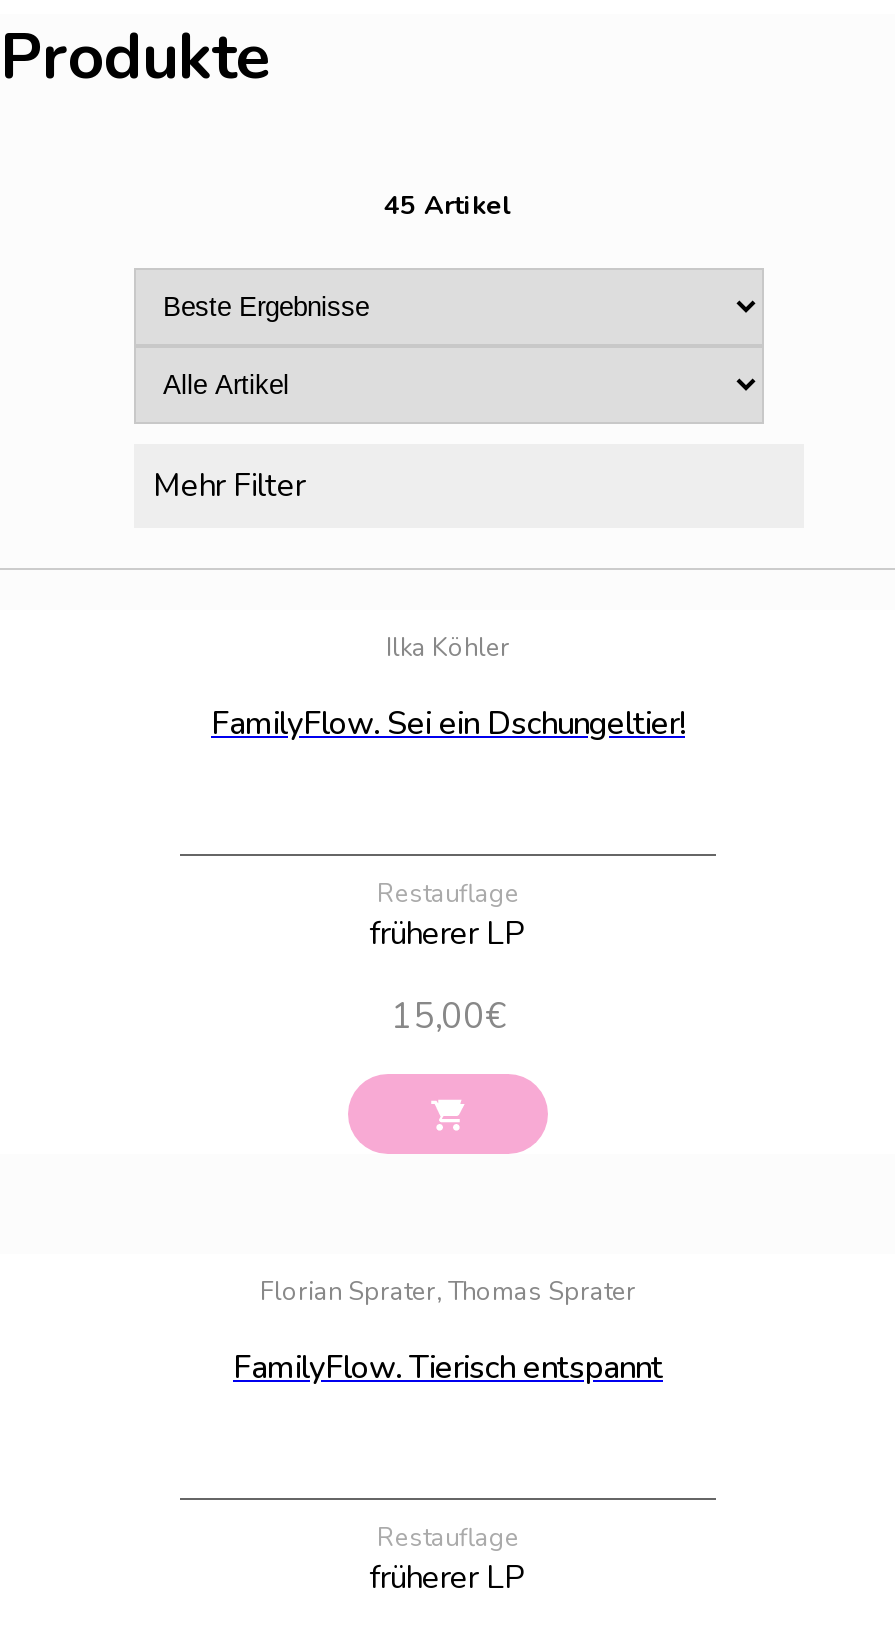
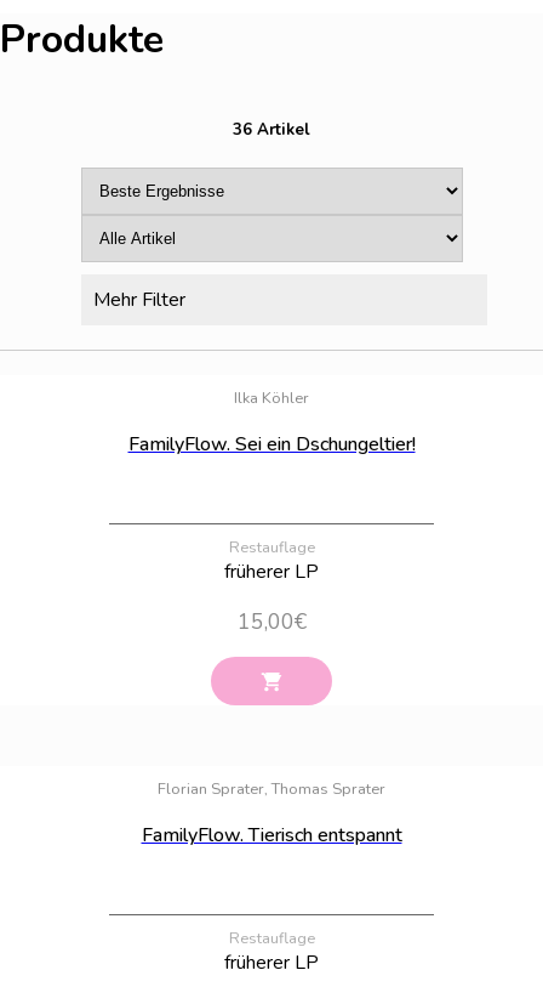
[384,188,512,224] 45 Artikel -> [233,119,310,141] 36 Artikel

